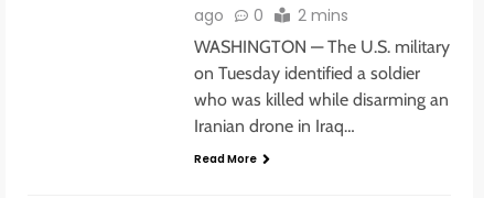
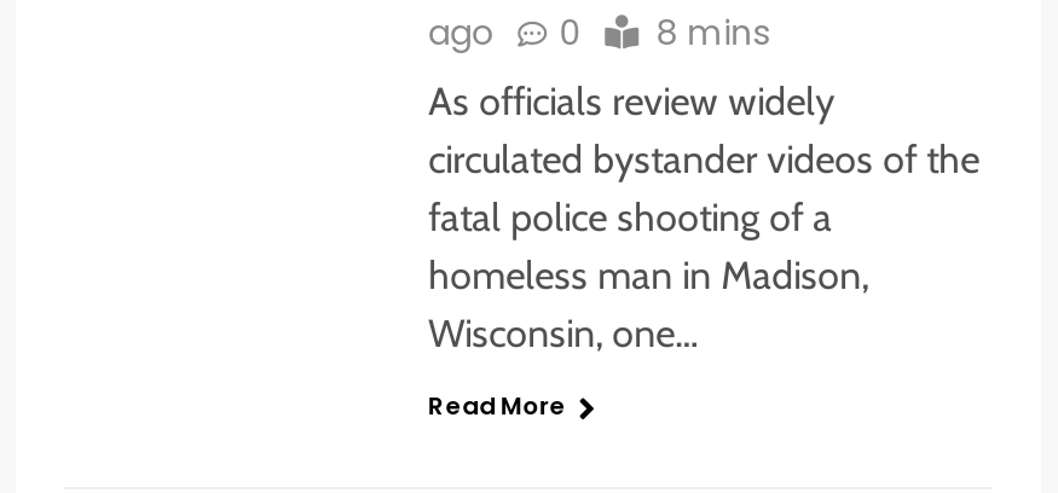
[194,4,449,136] 2 mins | WASHINGTON — The U.S. military | on Tuesday identified a soldier | who was killed while disarming an | Iranian drone in Iraq… -> [428,9,980,357] 8 mins | As officials review widely | circulated bystander videos of the | fatal police shooting of a | homeless man in Madison, | Wisconsin, one…

